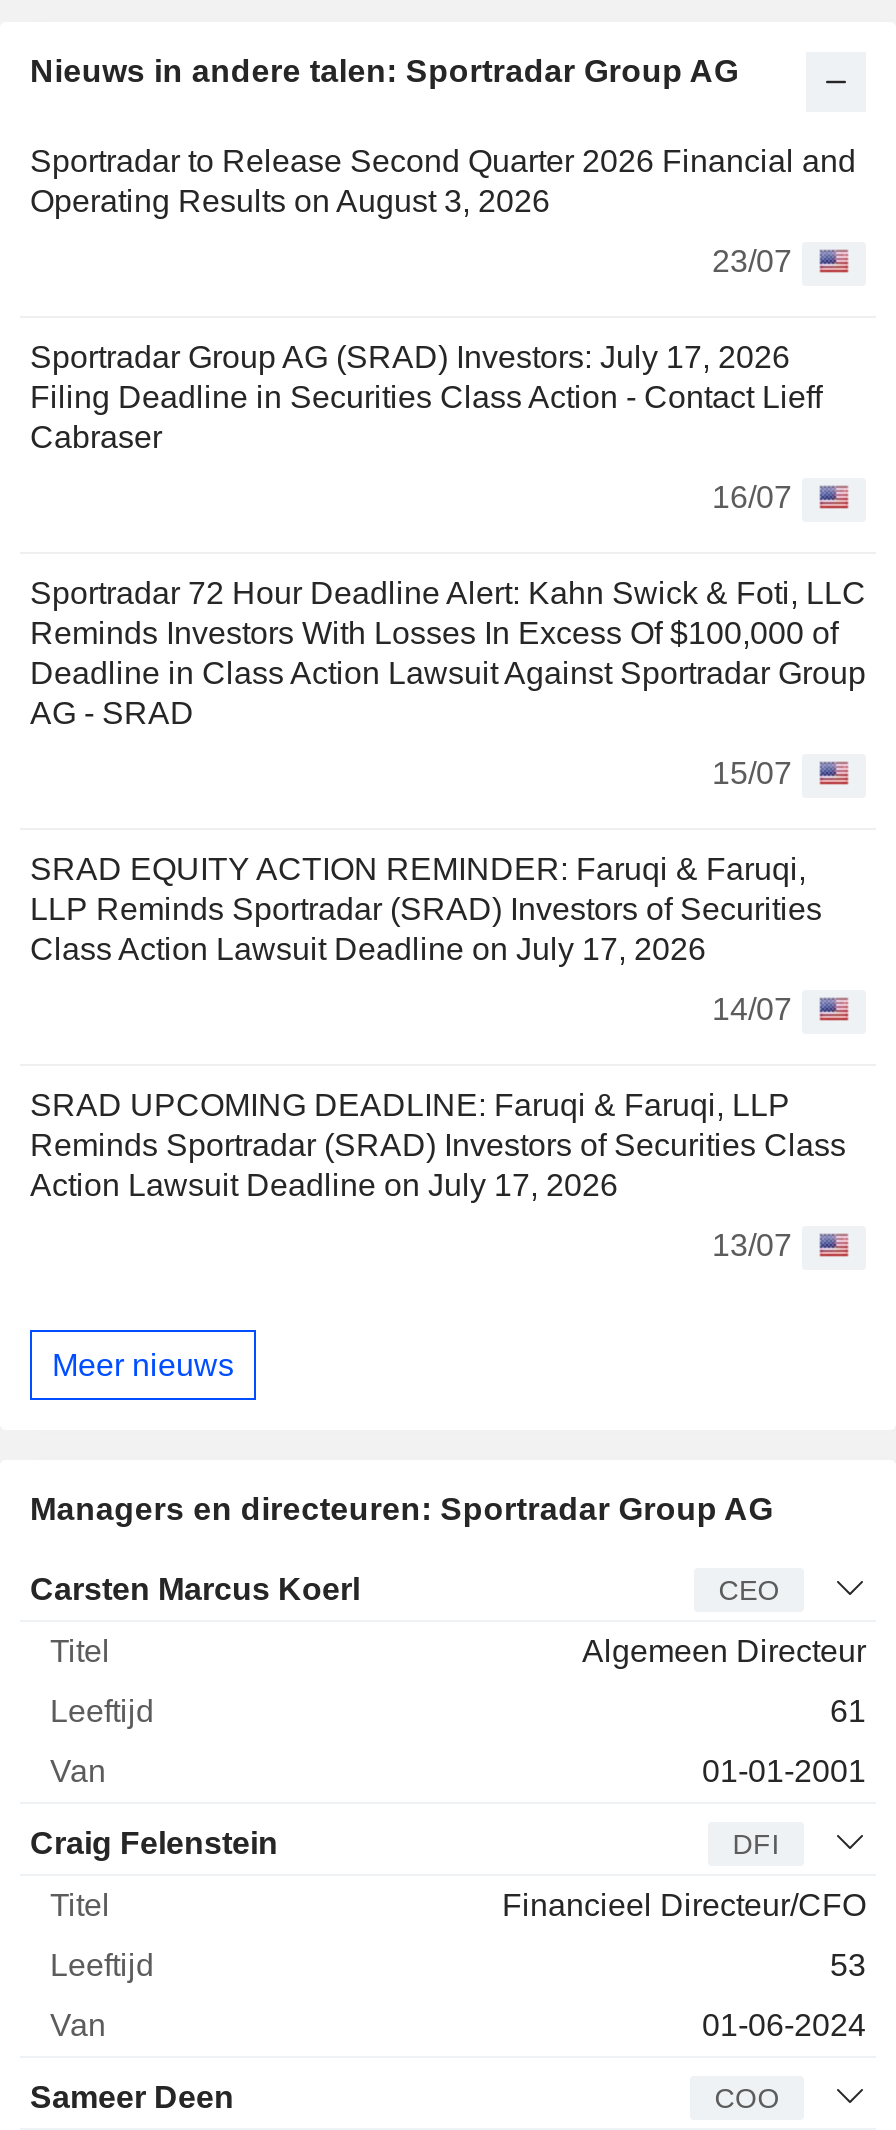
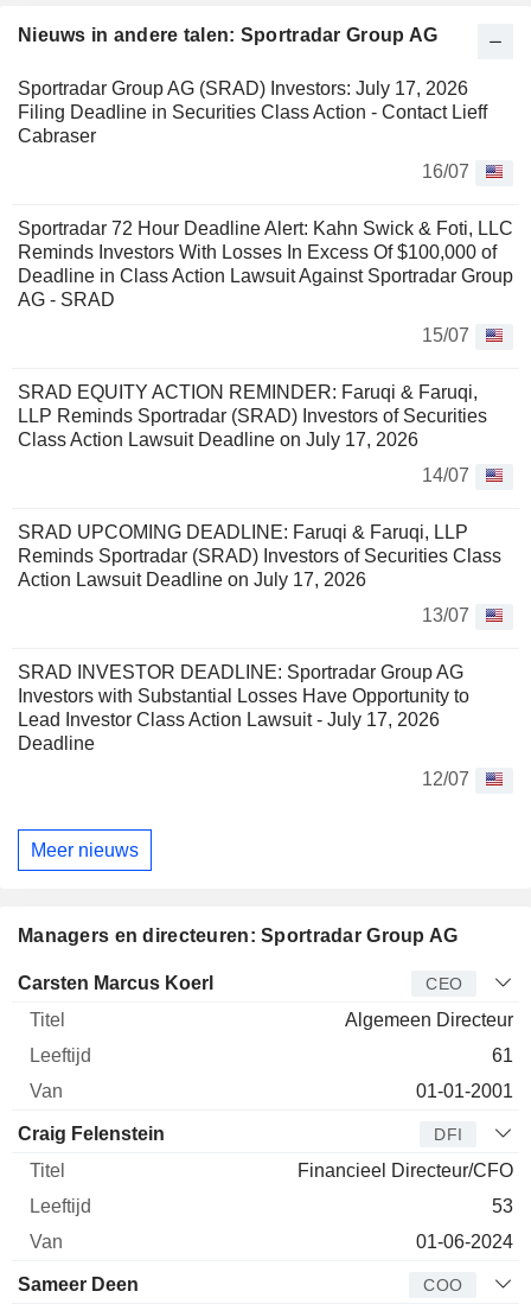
[30,144,856,278] Sportradar to Release Second Quarter 2026 Financial and | Operating Results on August 3, 2026 | 23/07 -> none
moved [30,340,866,1262] -> [18,78,513,625]: Sportradar Group AG (SRAD) Investors: July 17, 2026 | Filing Deadline in Securities Class Action - Contact Lieff | Cabraser | ... | Action Lawsuit Deadline on July 17, 2026 | 13/07
none -> [18,662,469,789] SRAD INVESTOR DEADLINE: Sportradar Group AG | Investors with Substantial Losses Have Opportunity to | Lead Investor Class Action Lawsuit - July 17, 2026 | Deadline | 12/07

